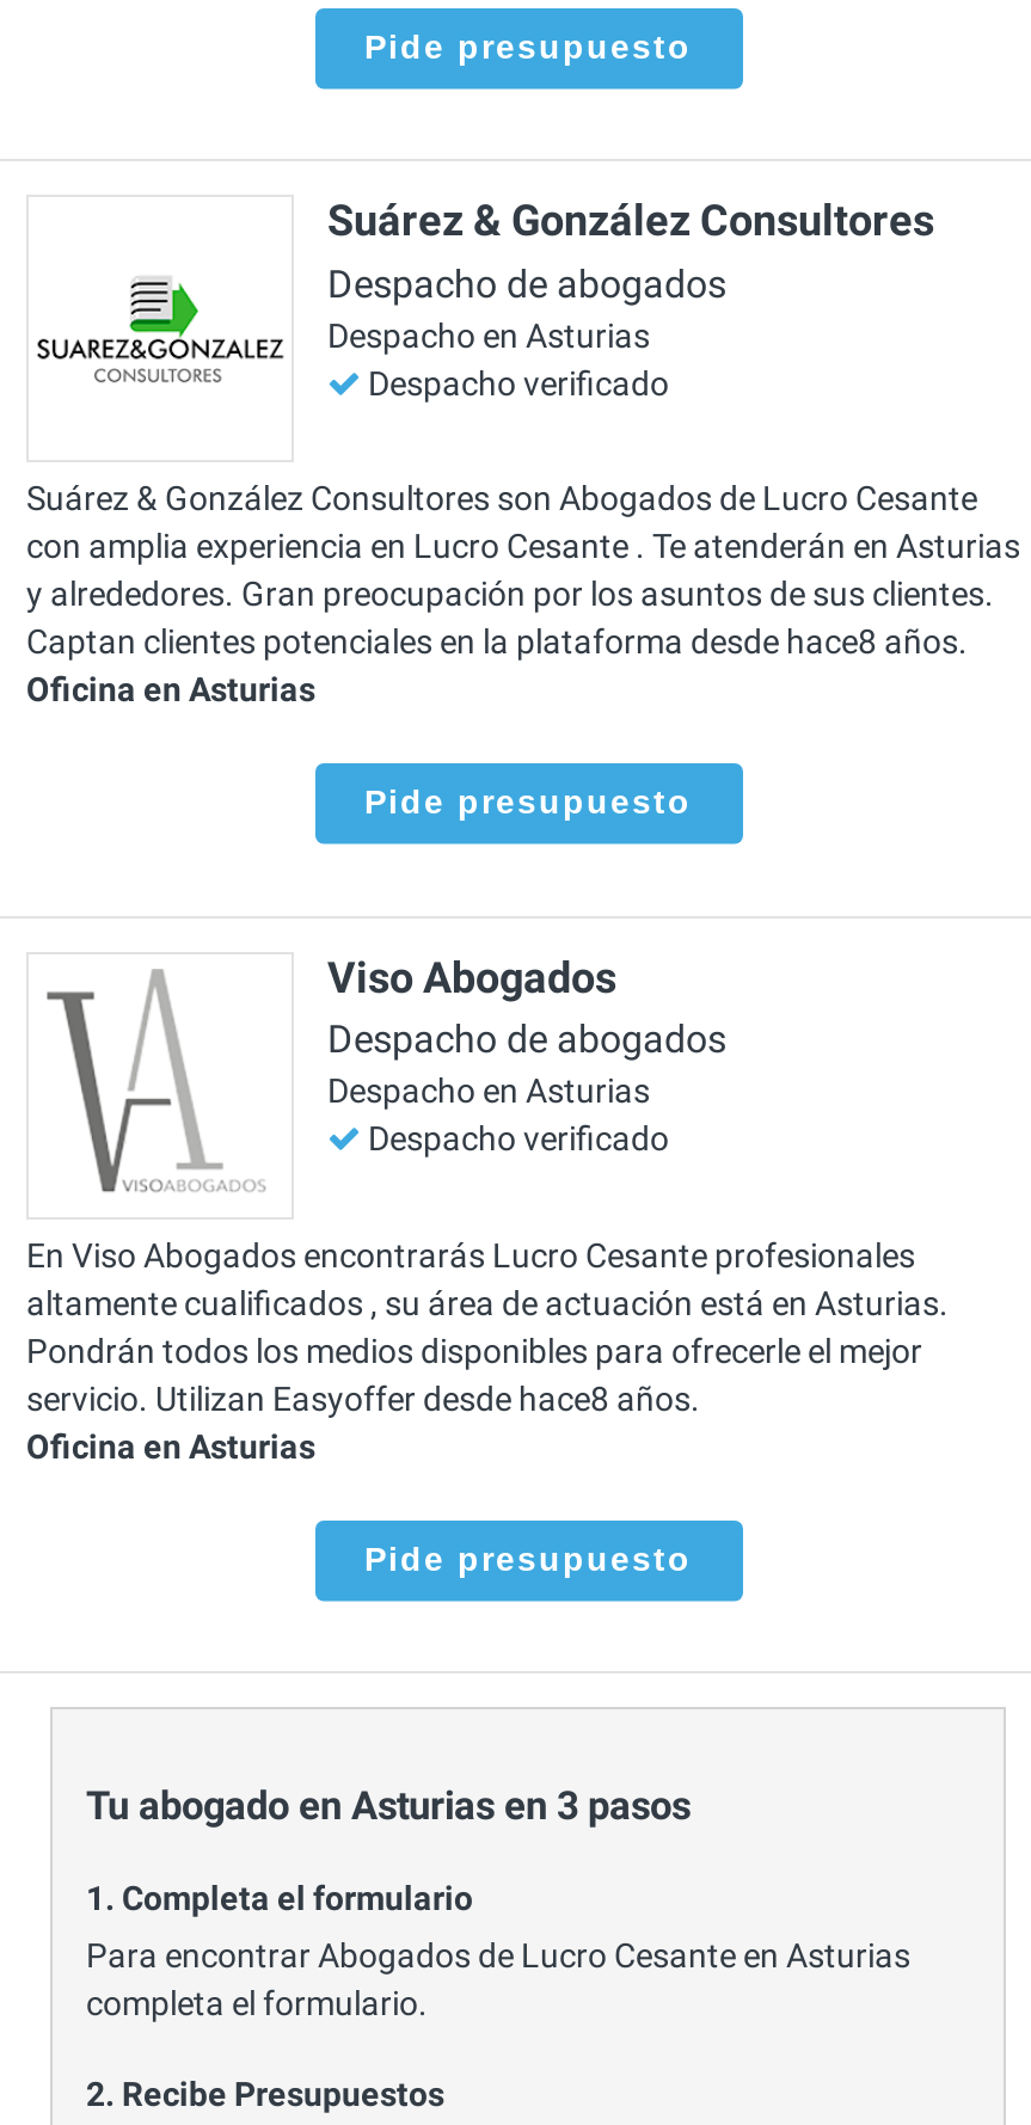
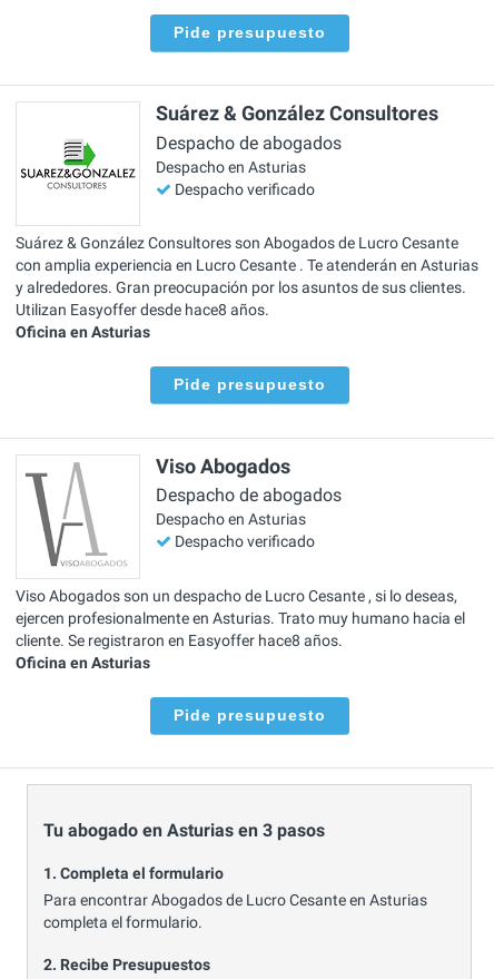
[26,624,968,662] Captan clientes potenciales en la plataforma desde hace8 años. -> [16,301,269,319] Utilizan Easyoffer desde hace8 años.
[26,1236,949,1417] En Viso Abogados encontrarás Lucro Cesante profesionales | altamente cualificados , su área de actuación está en Asturias. | Pondrán todos los medios disponibles para ofrecerle el mejor | servicio. Utilizan Easyoffer desde hace8 años. -> [16,587,465,649] Viso Abogados son un despacho de Lucro Cesante , si lo deseas, | ejercen profesionalmente en Asturias. Trato muy humano hacia el | cliente. Se registraron en Easyoffer hace8 años.

